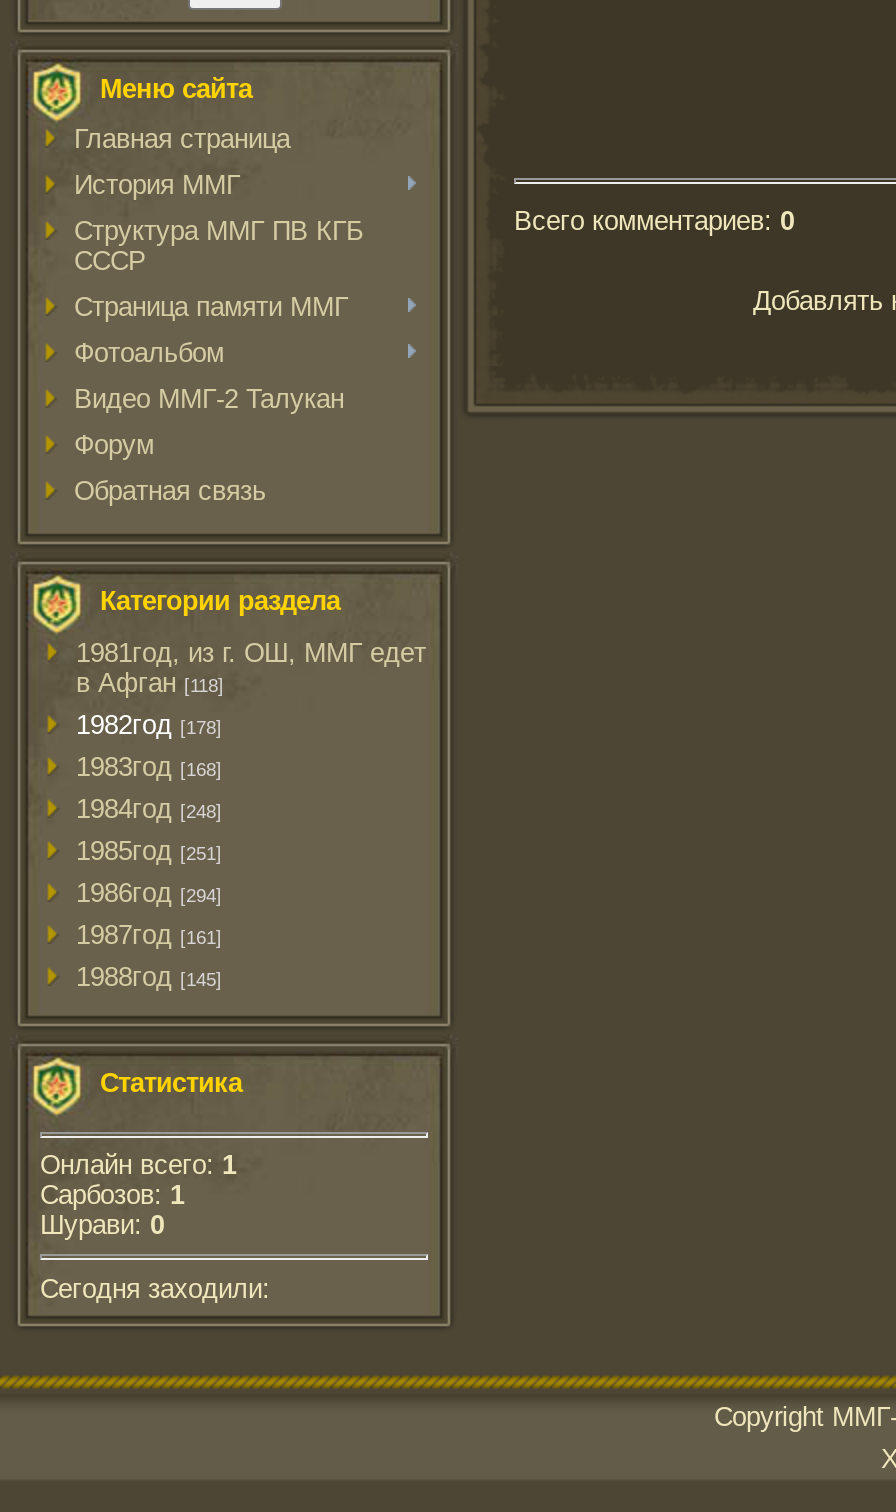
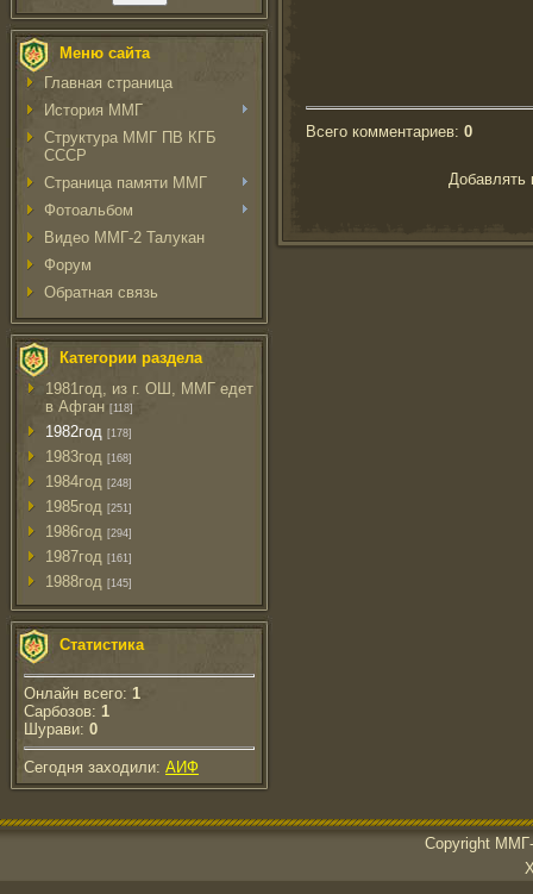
[40,1273,270,1303] Сегодня заходили: -> [24,758,199,776] Сегодня заходили: АИФ

